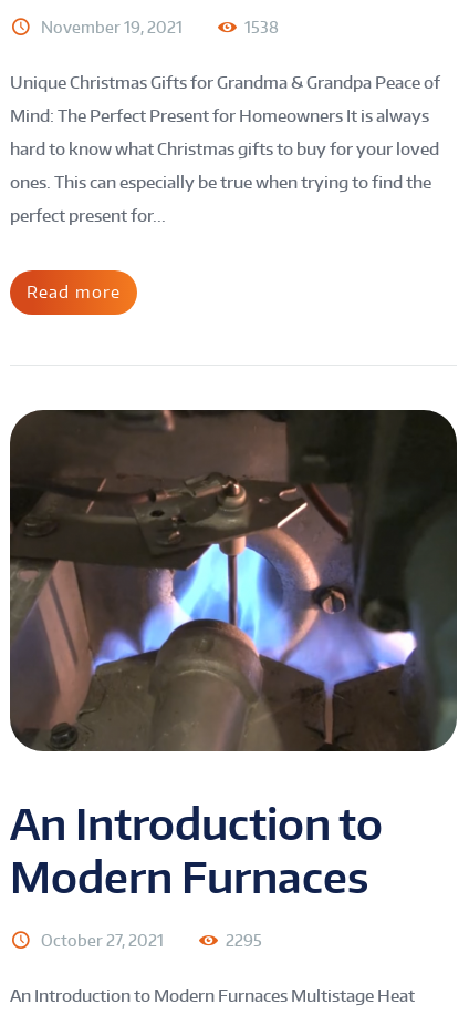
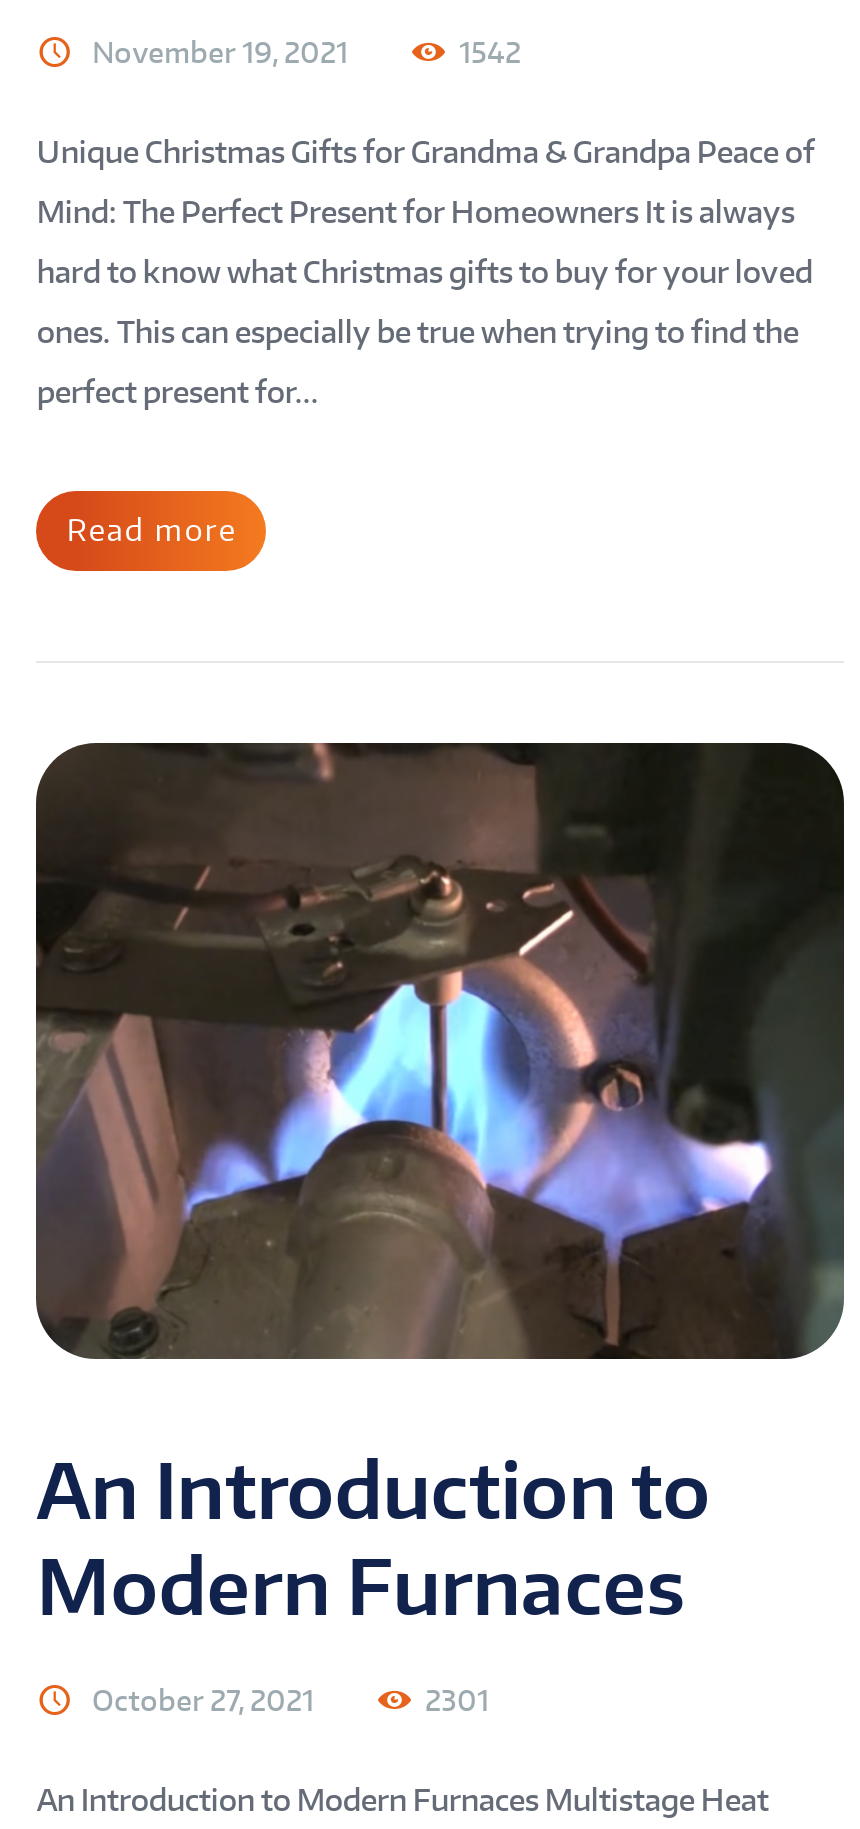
[244,18,278,37] 1538 -> [459,35,521,69] 1542
[225,931,262,949] 2295 -> [425,1682,489,1716] 2301

